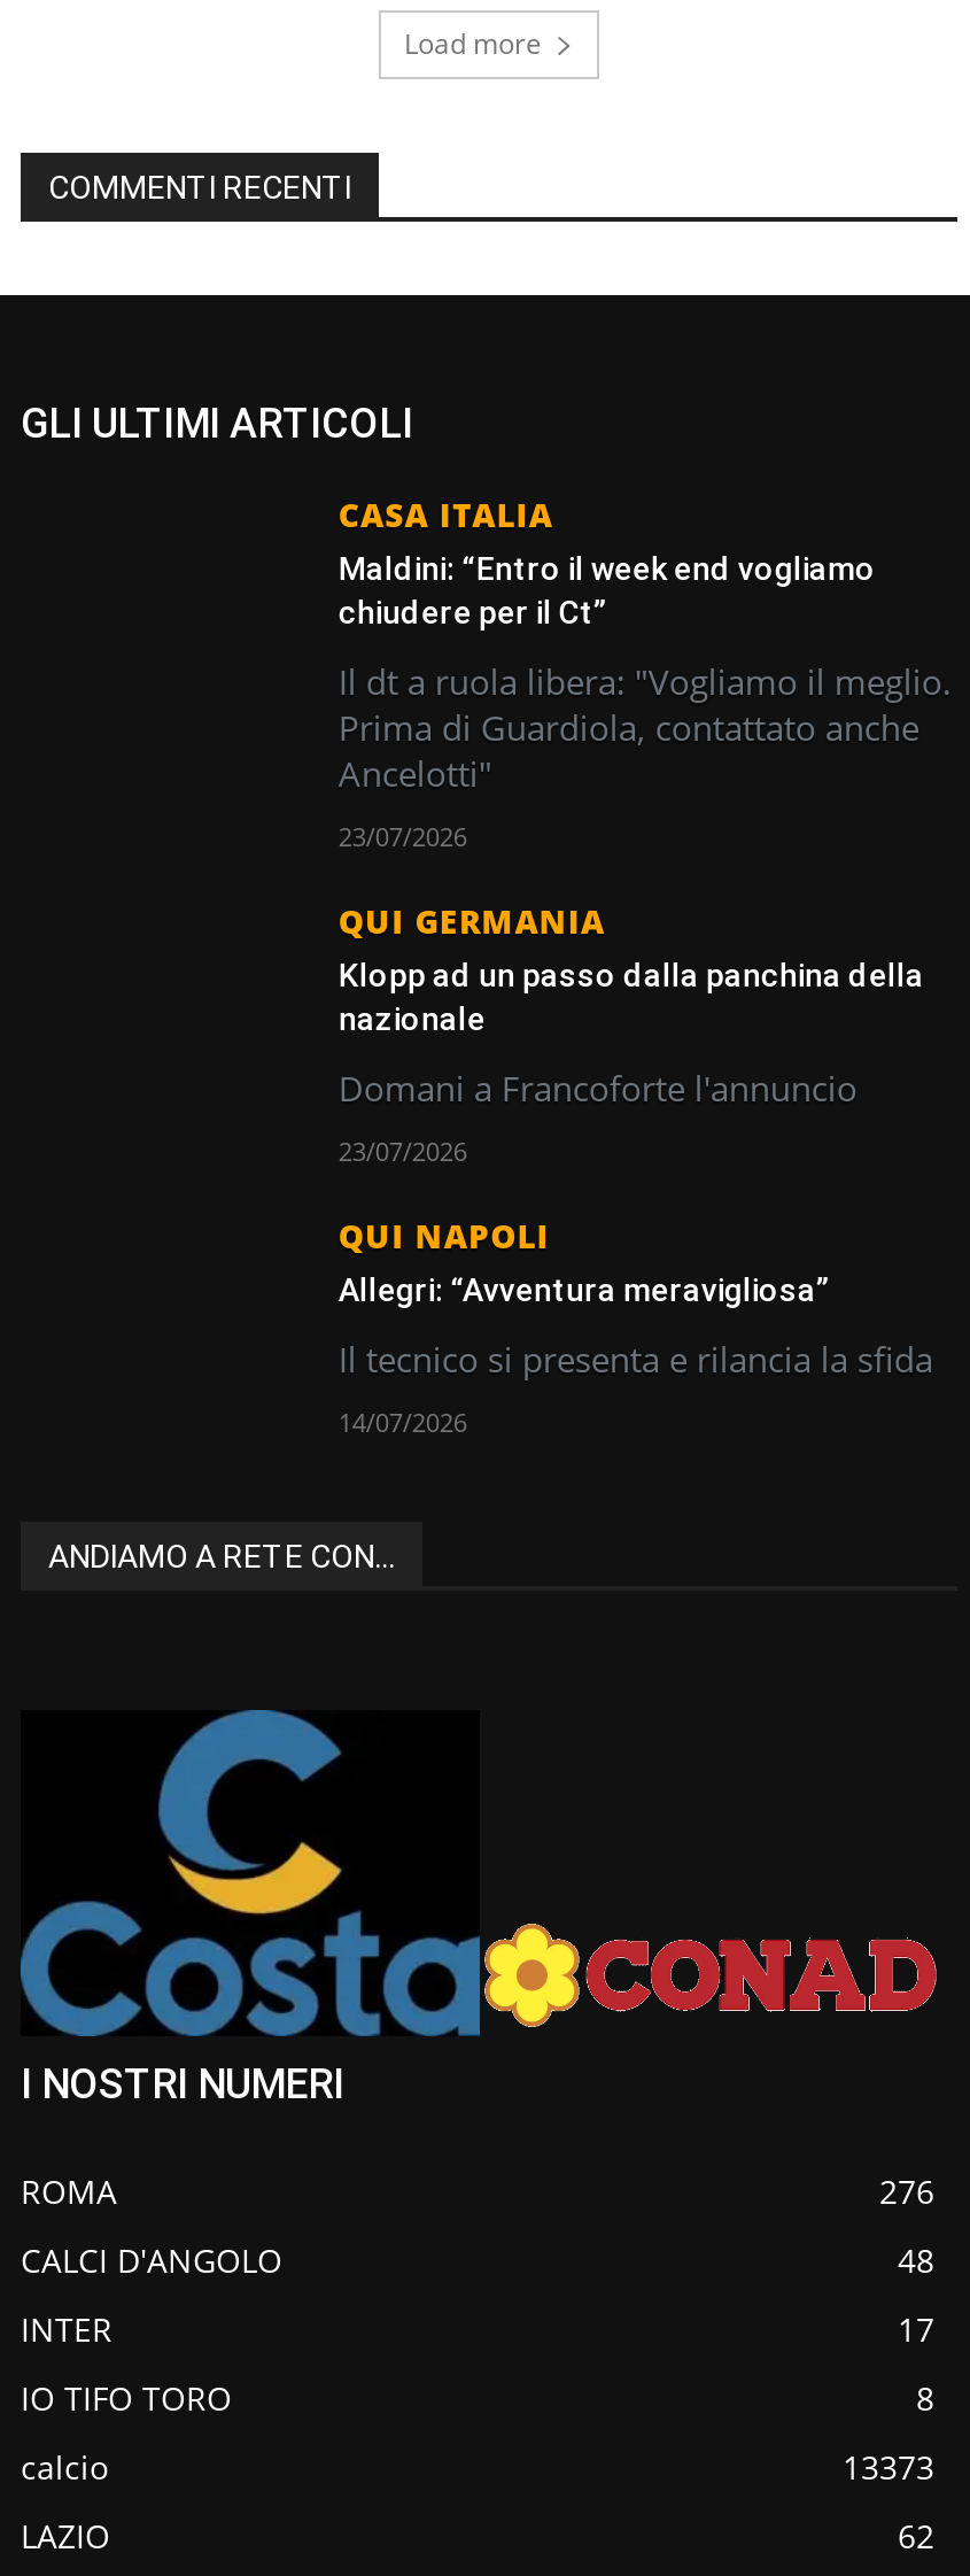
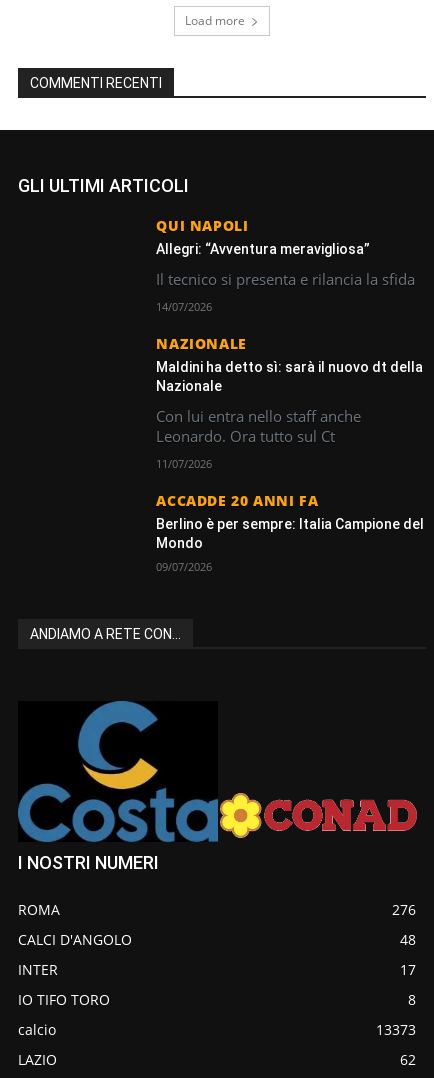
[338,494,951,1169] CASA ITALIA | Maldini: “Entro il week end vogliamo | chiudere per il Ct” | Il dt a ruola libera: "Vogliamo il meglio. | Prima di Guardiola, contattato anche | Ancelotti" | 23/07/2026 | QUI GERMANIA | Klopp ad un passo dalla panchina della | nazionale | Domani a Francoforte l'annuncio | 23/07/2026 -> none
moved [338,1215,933,1440] -> [156,216,415,314]: QUI NAPOLI | Allegri: “Avventura meravigliosa” | Il tecnico si presenta e rilancia la sfida | 14/07/2026
none -> [156,334,424,574] NAZIONALE | Maldini ha detto sì: sarà il nuovo dt della | Nazionale | Con lui entra nello staff anche | Leonardo. Ora tutto sul Ct | 11/07/2026 | ACCADDE 20 ANNI FA | Berlino è per sempre: Italia Campione del | Mondo | 09/07/2026

